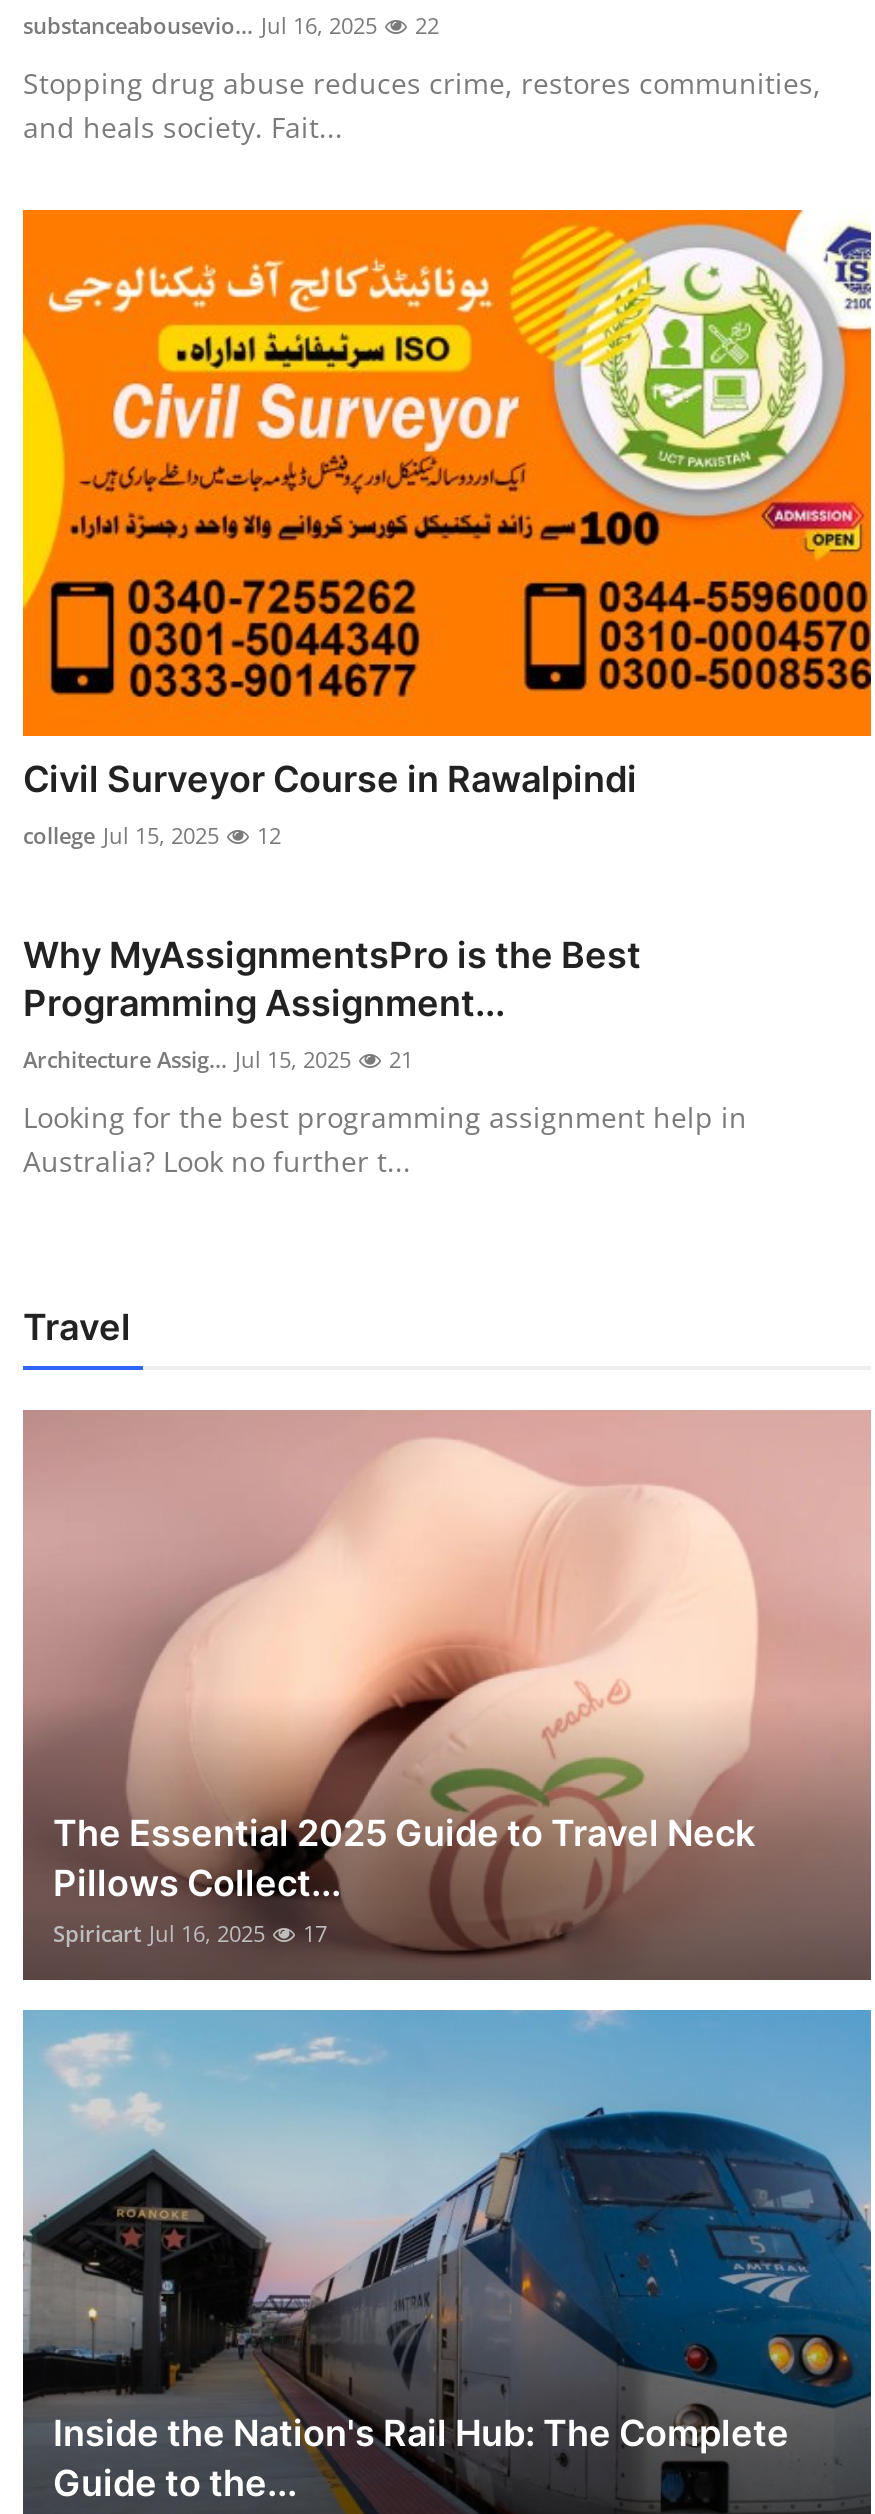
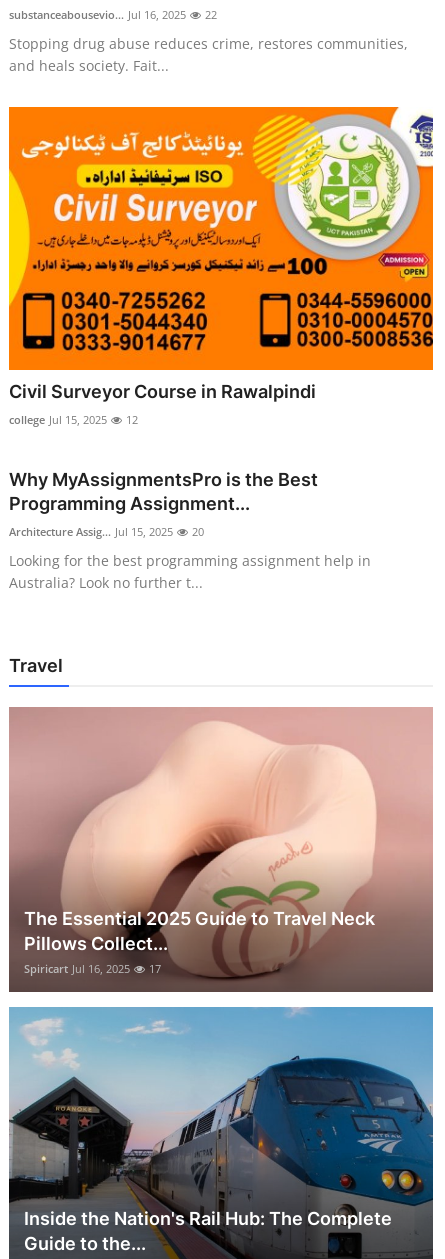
[23,1044,413,1074] Architecture Assig... Jul 15, 2025 21 -> [9,524,204,539] Architecture Assig... Jul 15, 2025 20

